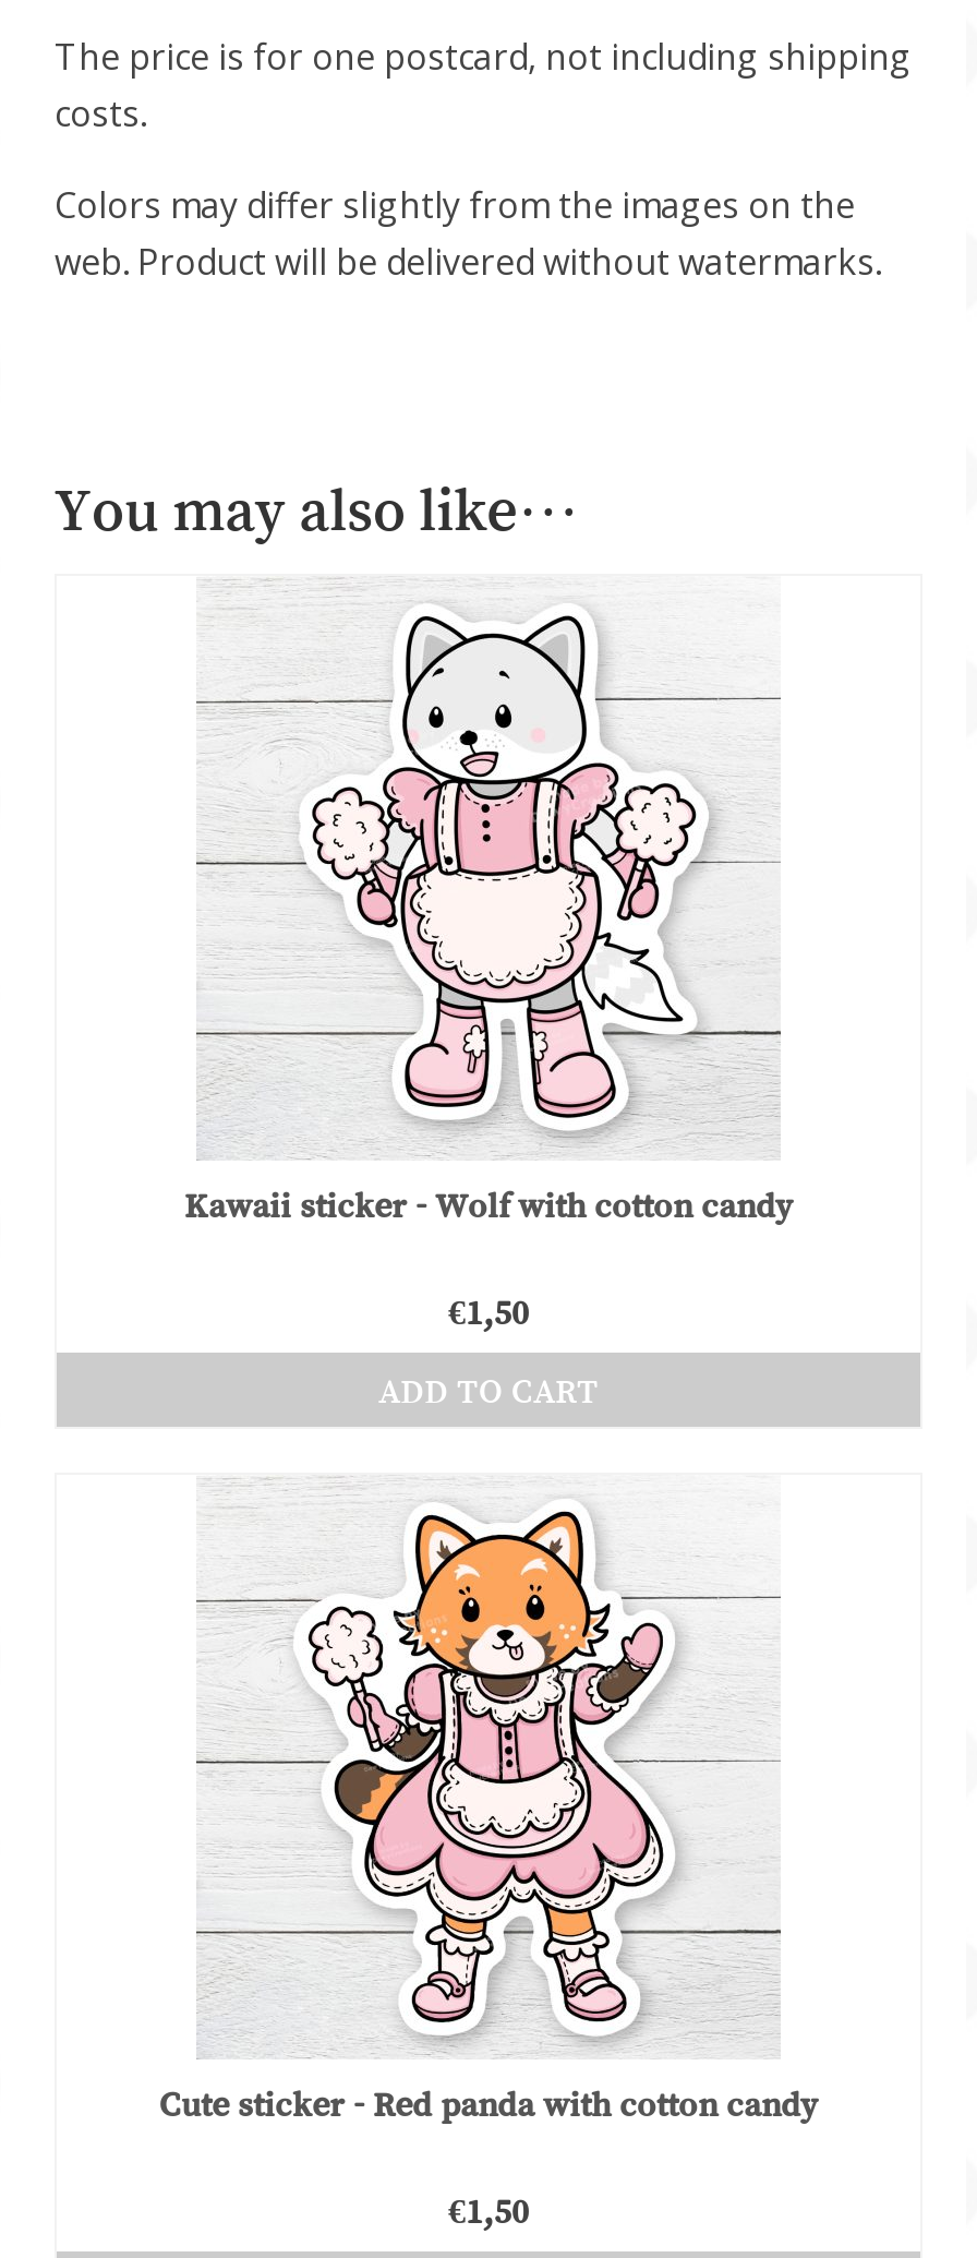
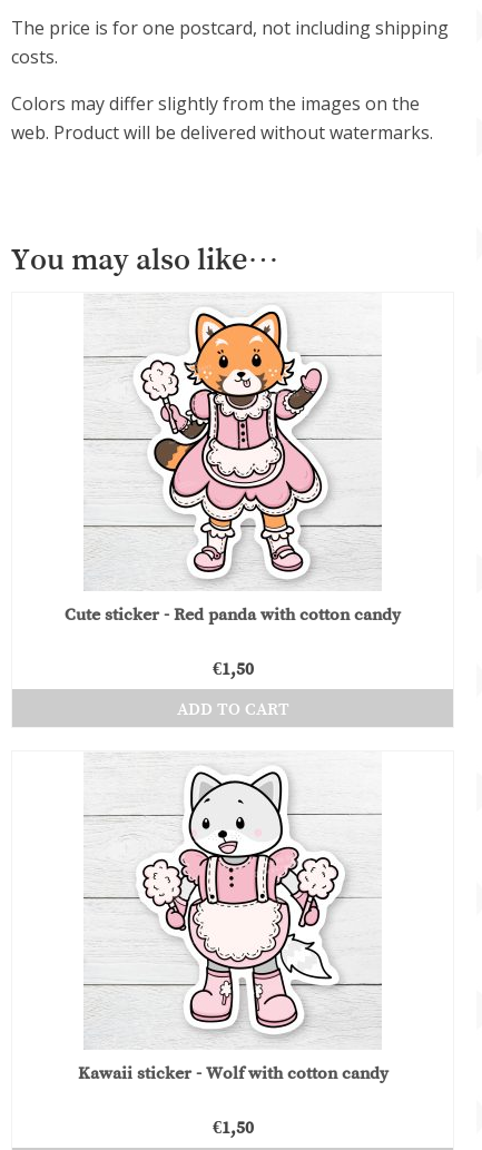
moved [184,613,793,1222] -> [77,770,388,1081]: [image] | Kawaii sticker - Wolf with cotton candy
moved [159,1510,818,2121] -> [65,311,401,622]: [image] | Cute sticker - Red panda with cotton candy

